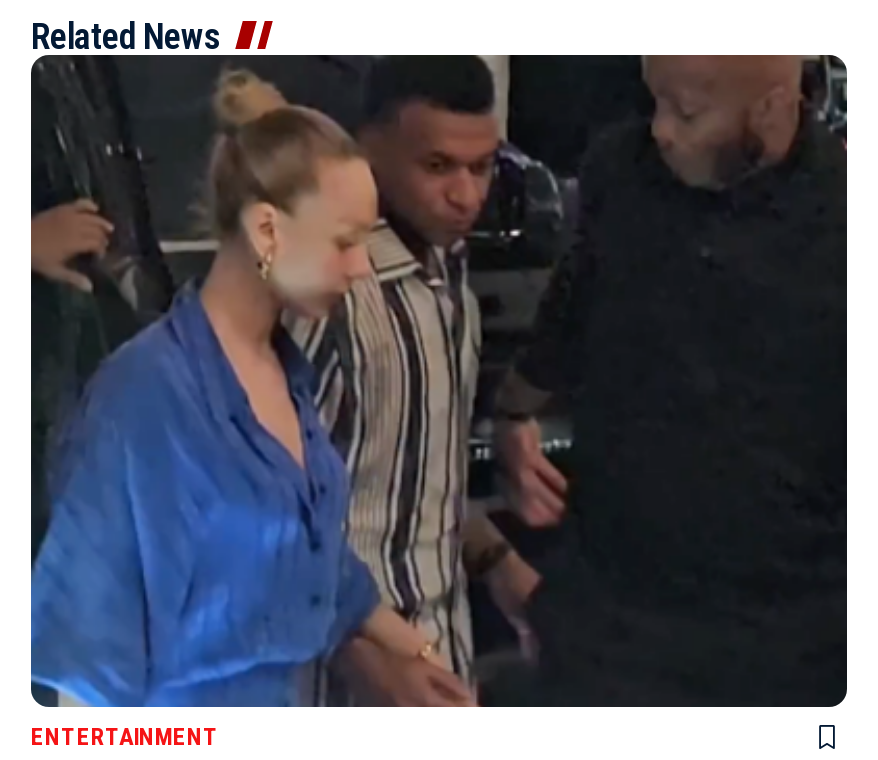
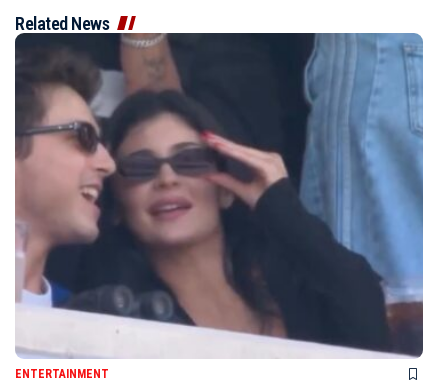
[29,53,849,709] [image] -> [14,32,424,359] [image]

